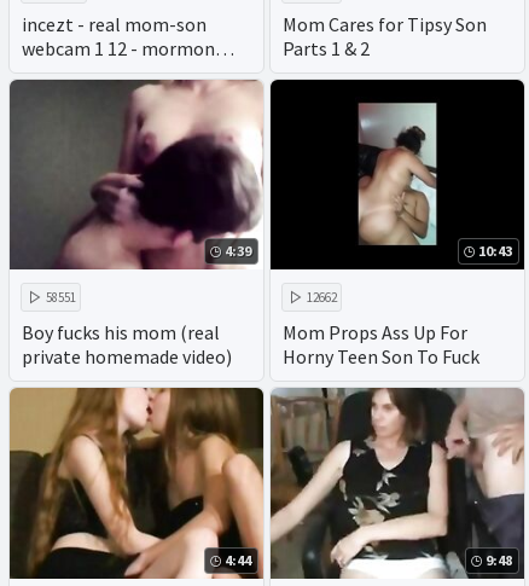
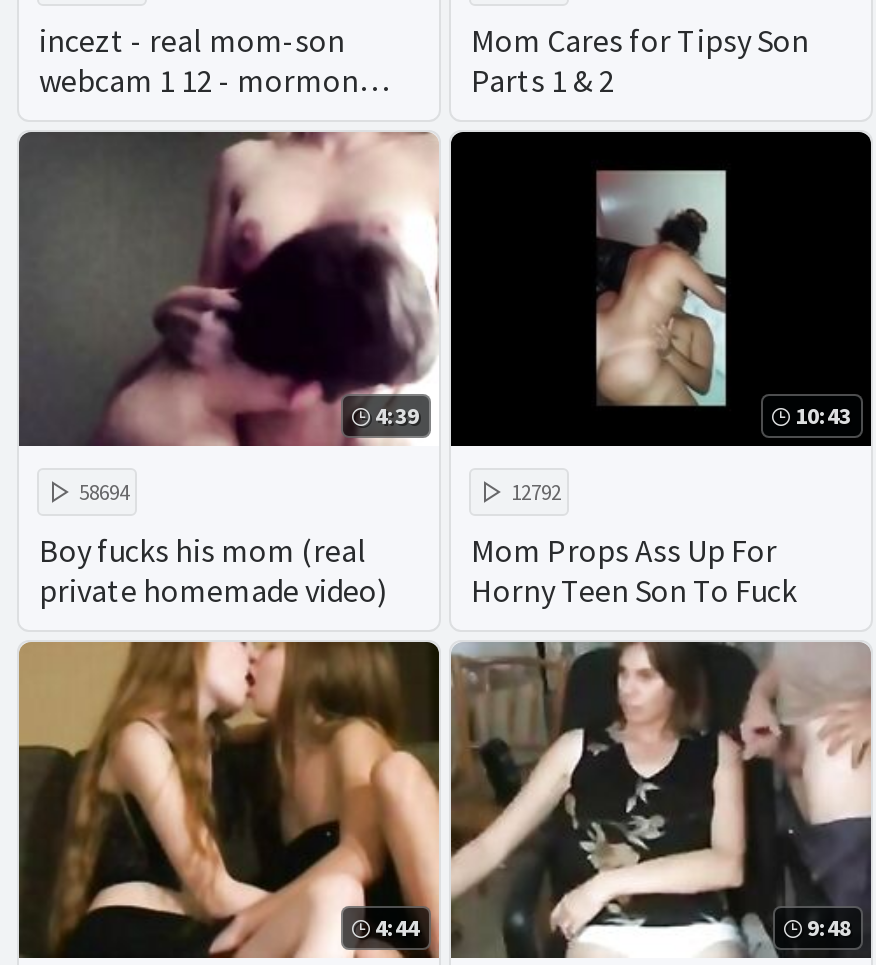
[46,289,76,306] 58551 -> [79,478,129,506] 58694
[307,289,337,306] 12662 -> [511,478,561,506] 12792

